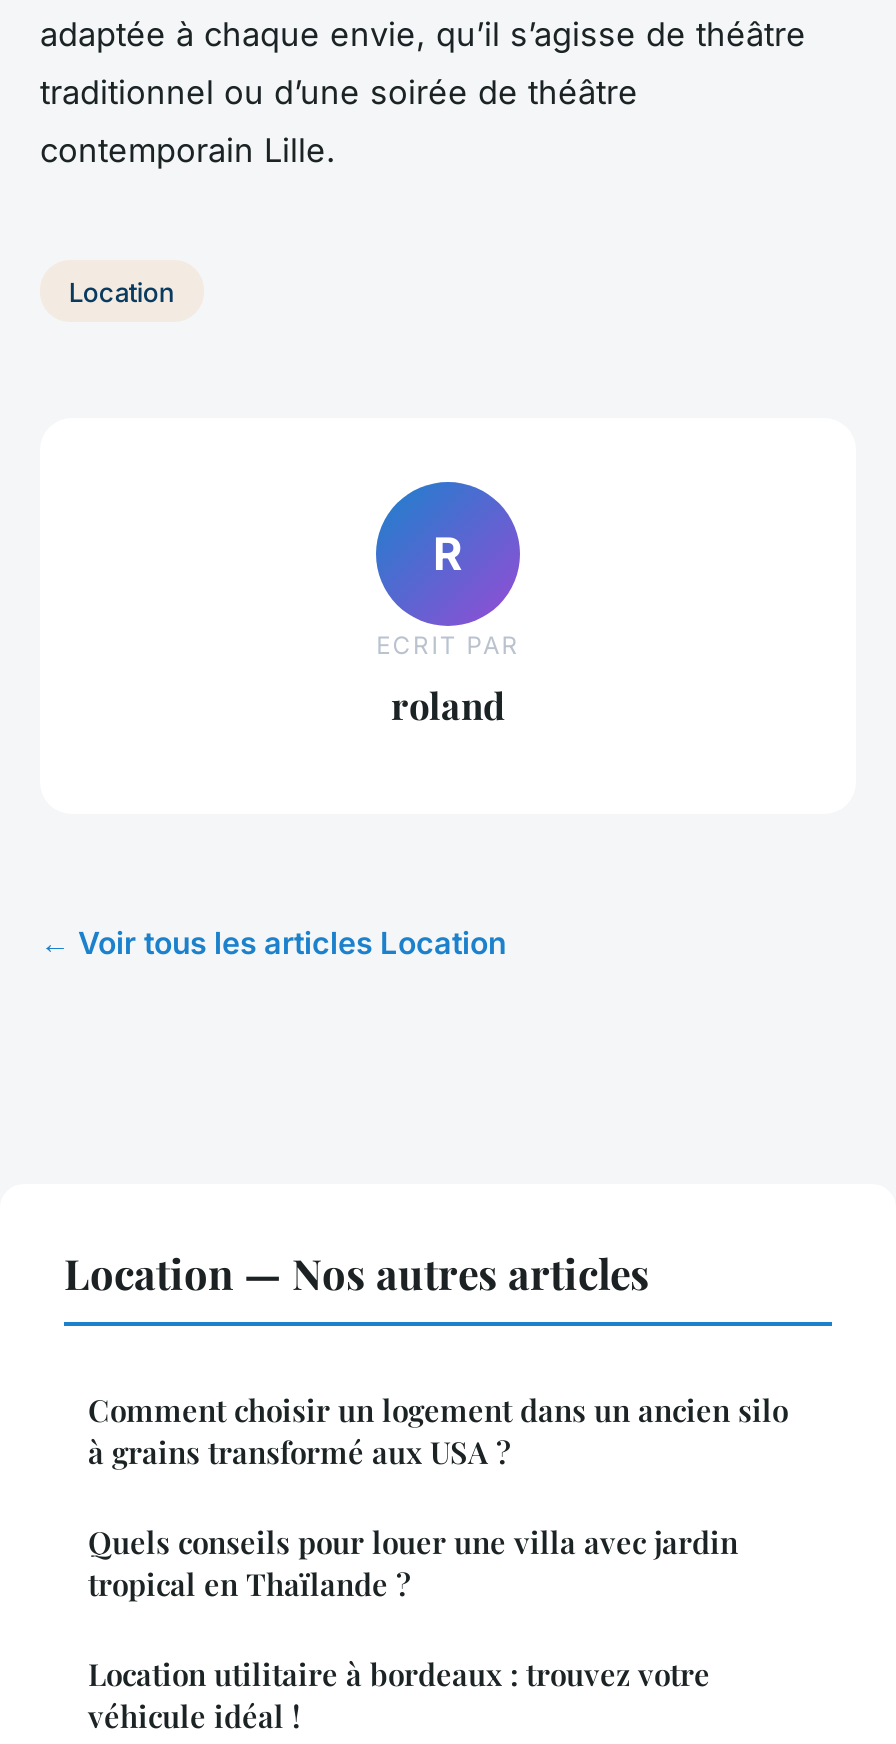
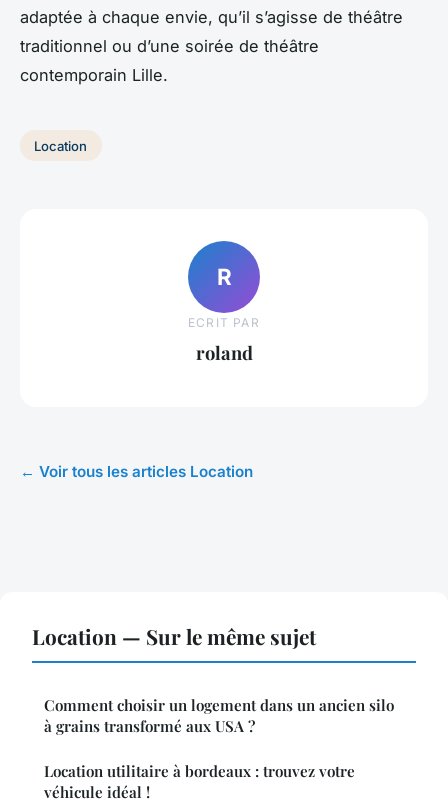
[64,1244,650,1300] Location — Nos autres articles -> [32,622,316,650] Location — Sur le même sujet
[88,1522,738,1604] Quels conseils pour louer une villa avec jardin | tropical en Thaïlande ? -> none

